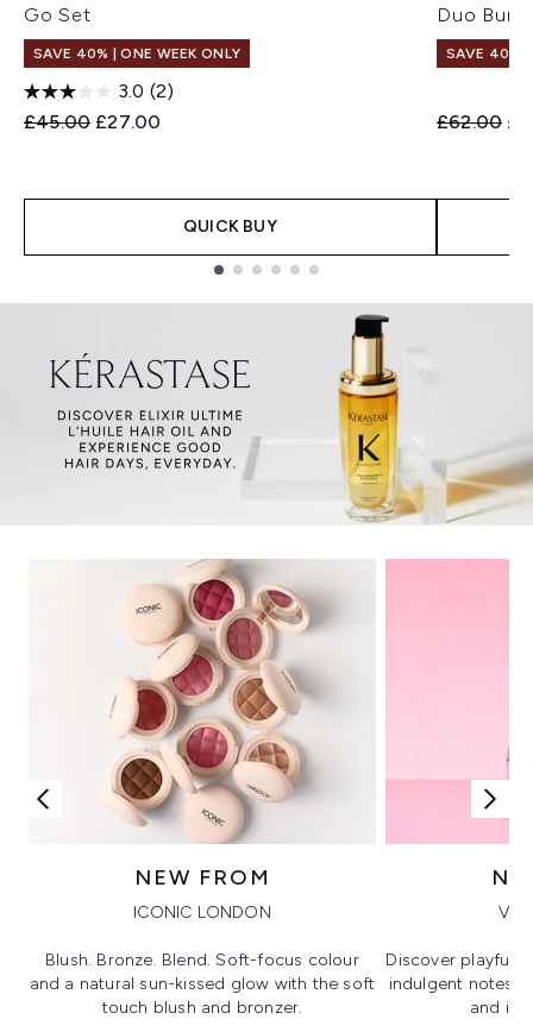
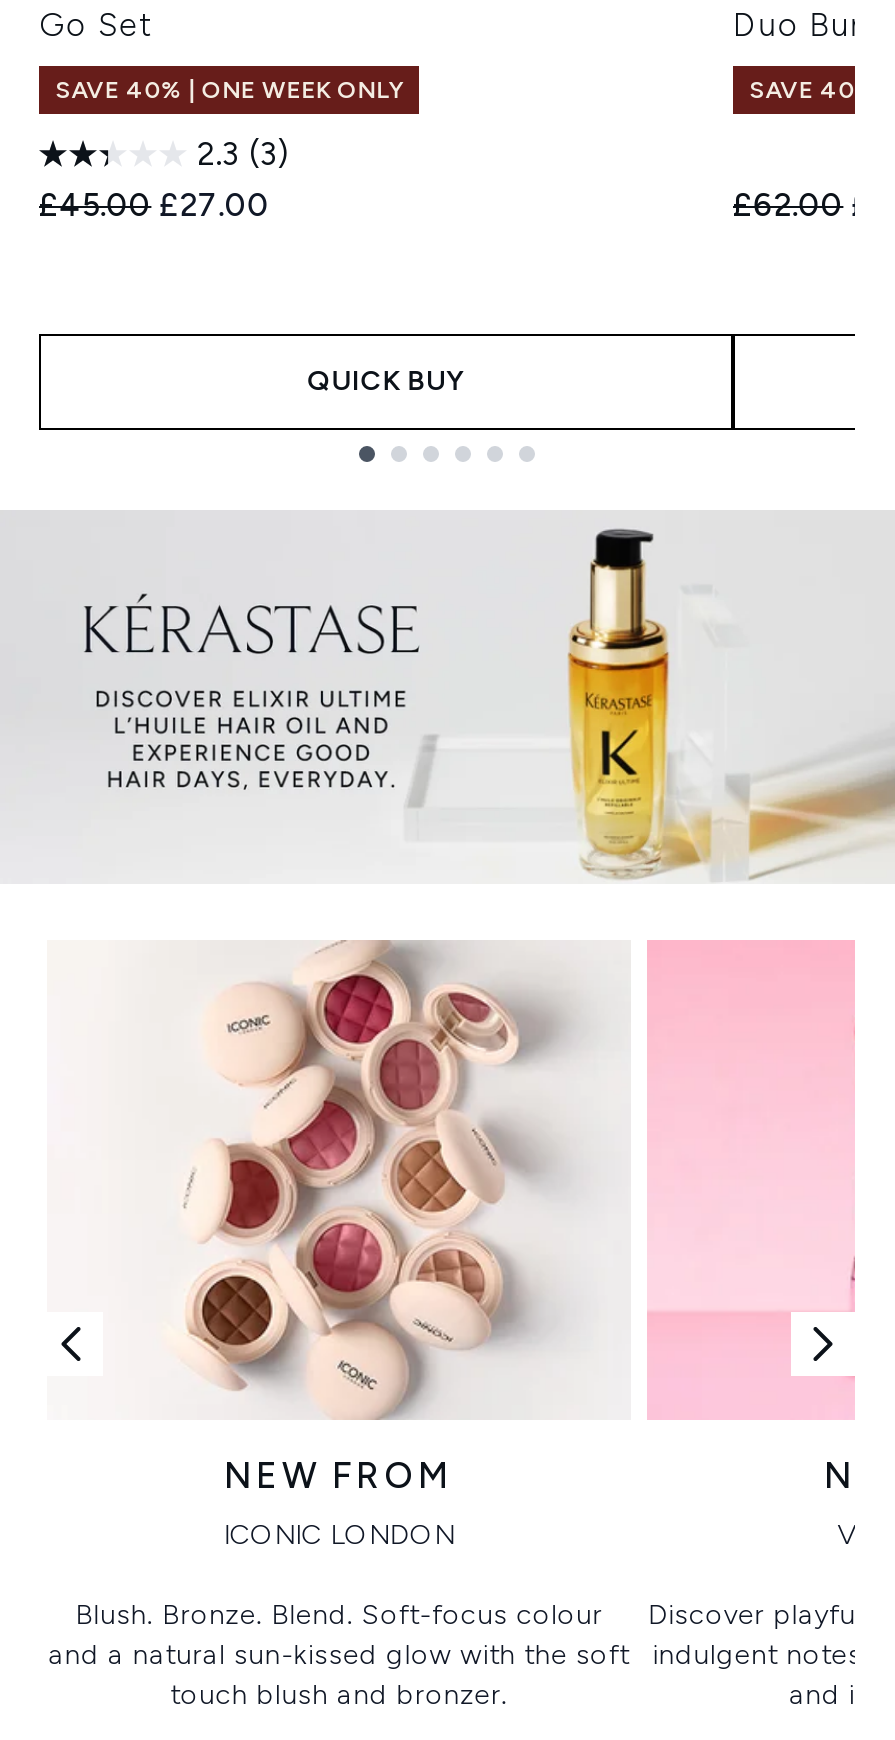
[118,80,174,102] 3.0 (2) -> [197,134,289,172] 2.3 (3)

